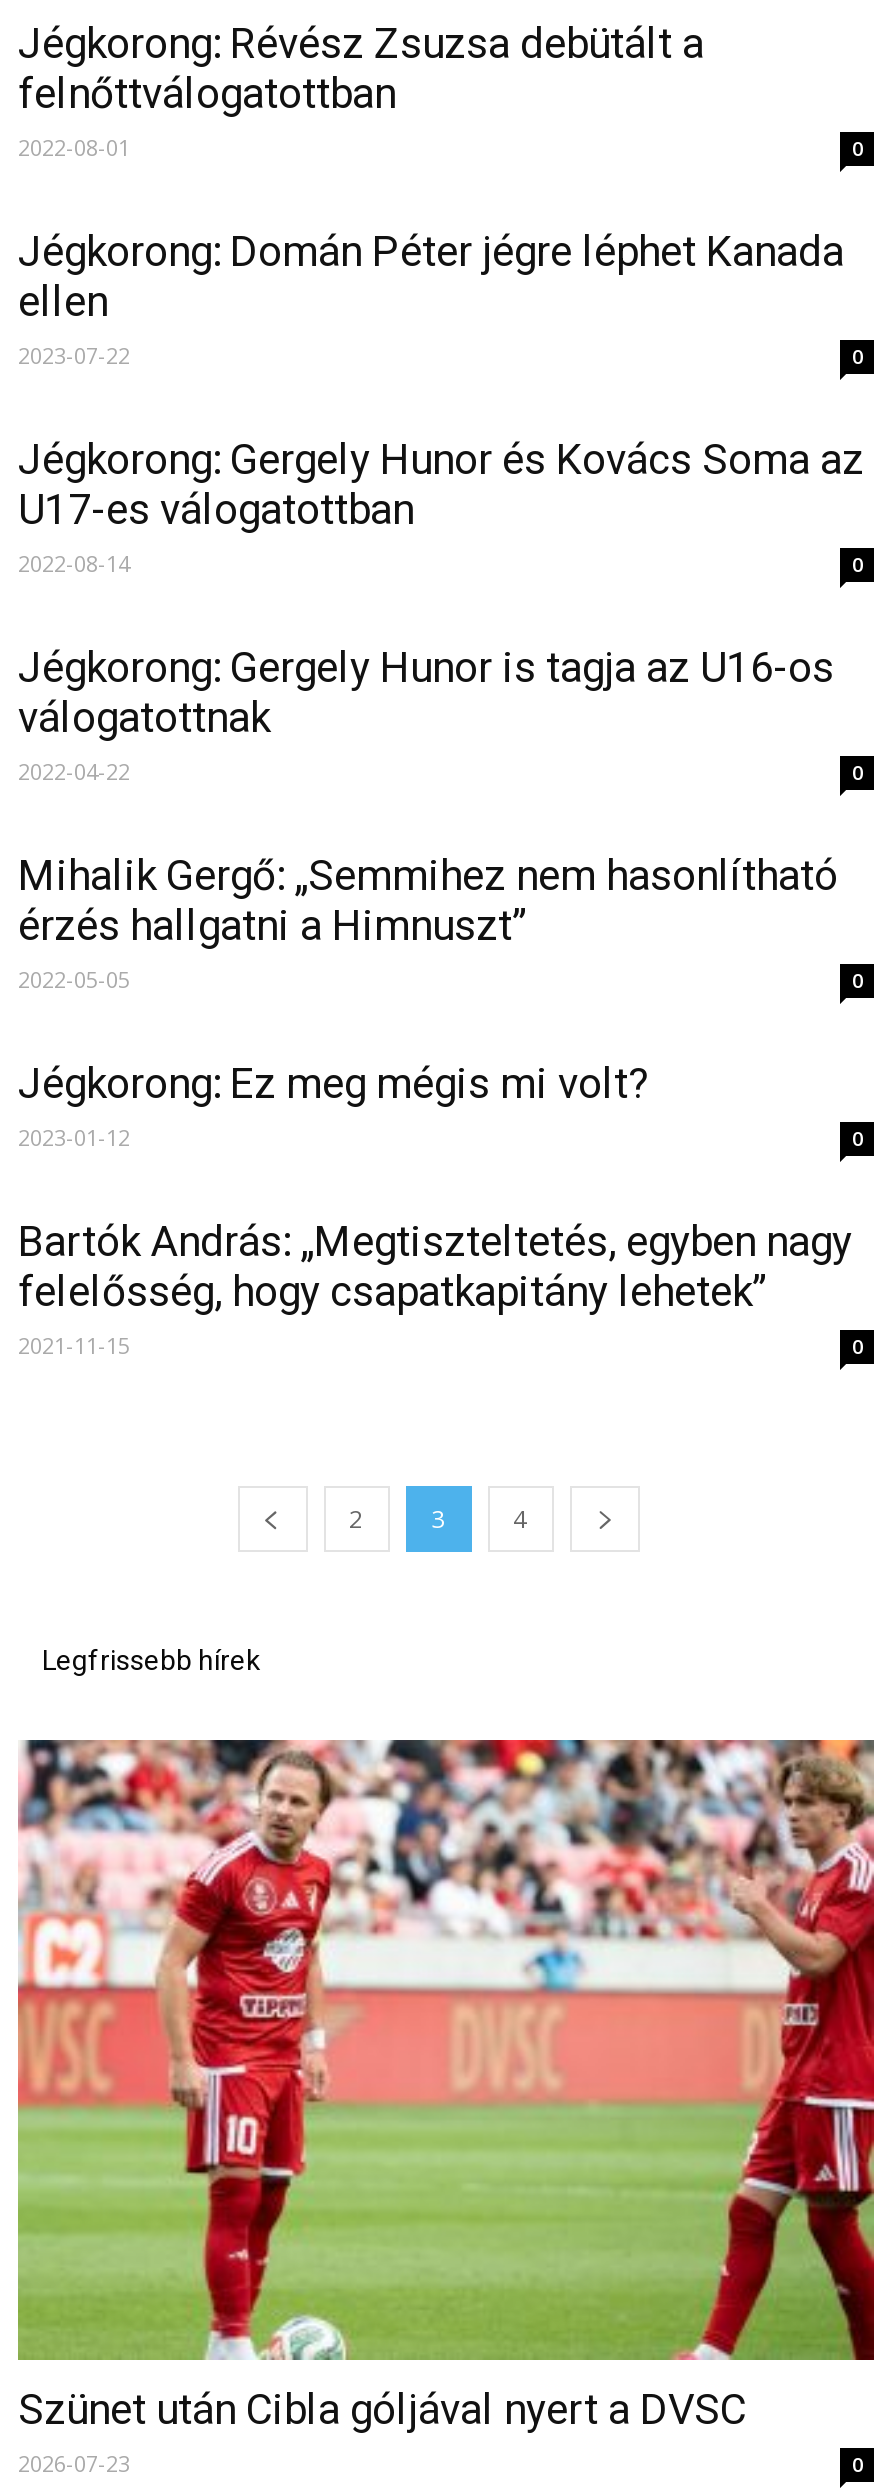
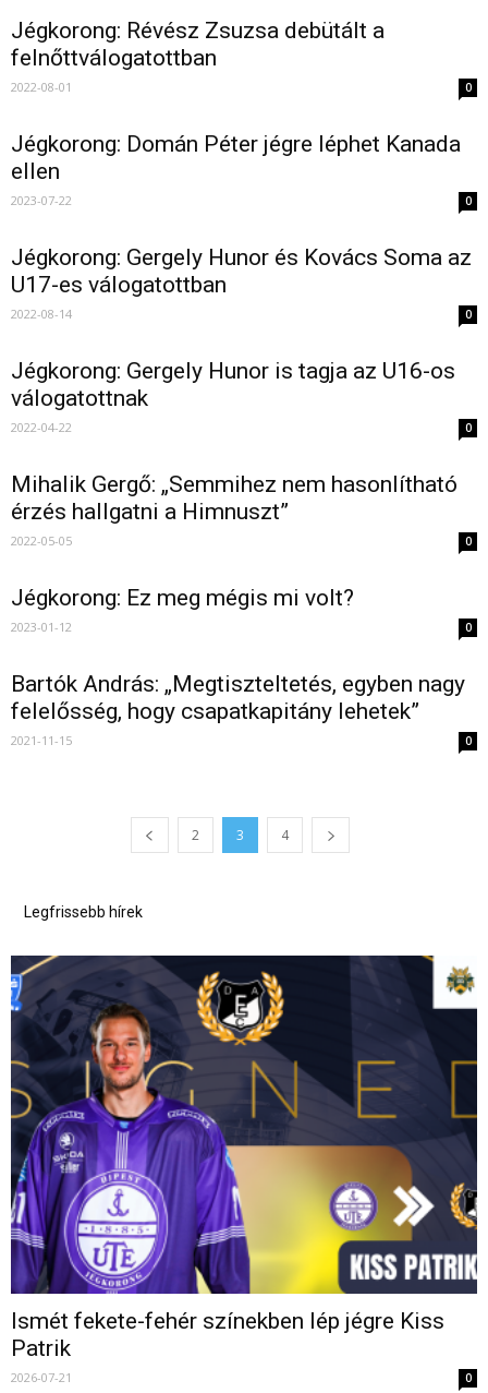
[16,1738,876,2479] [image] | Szünet után Cibla góljával nyert a DVSC | 2026-07-23 -> [10,954,478,1386] [image] | Ismét fekete-fehér színekben lép jégre Kiss | Patrik | 2026-07-21

